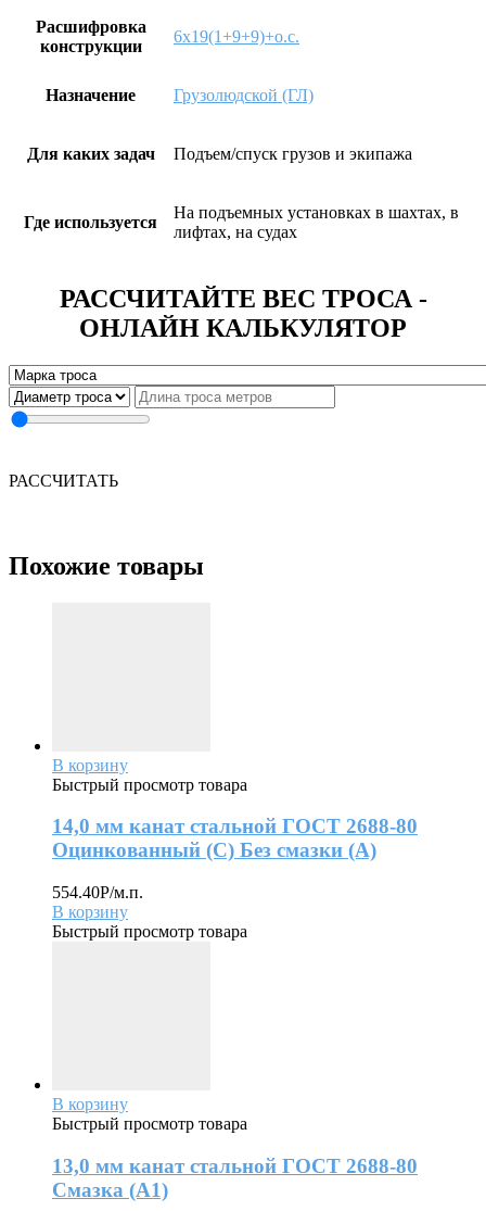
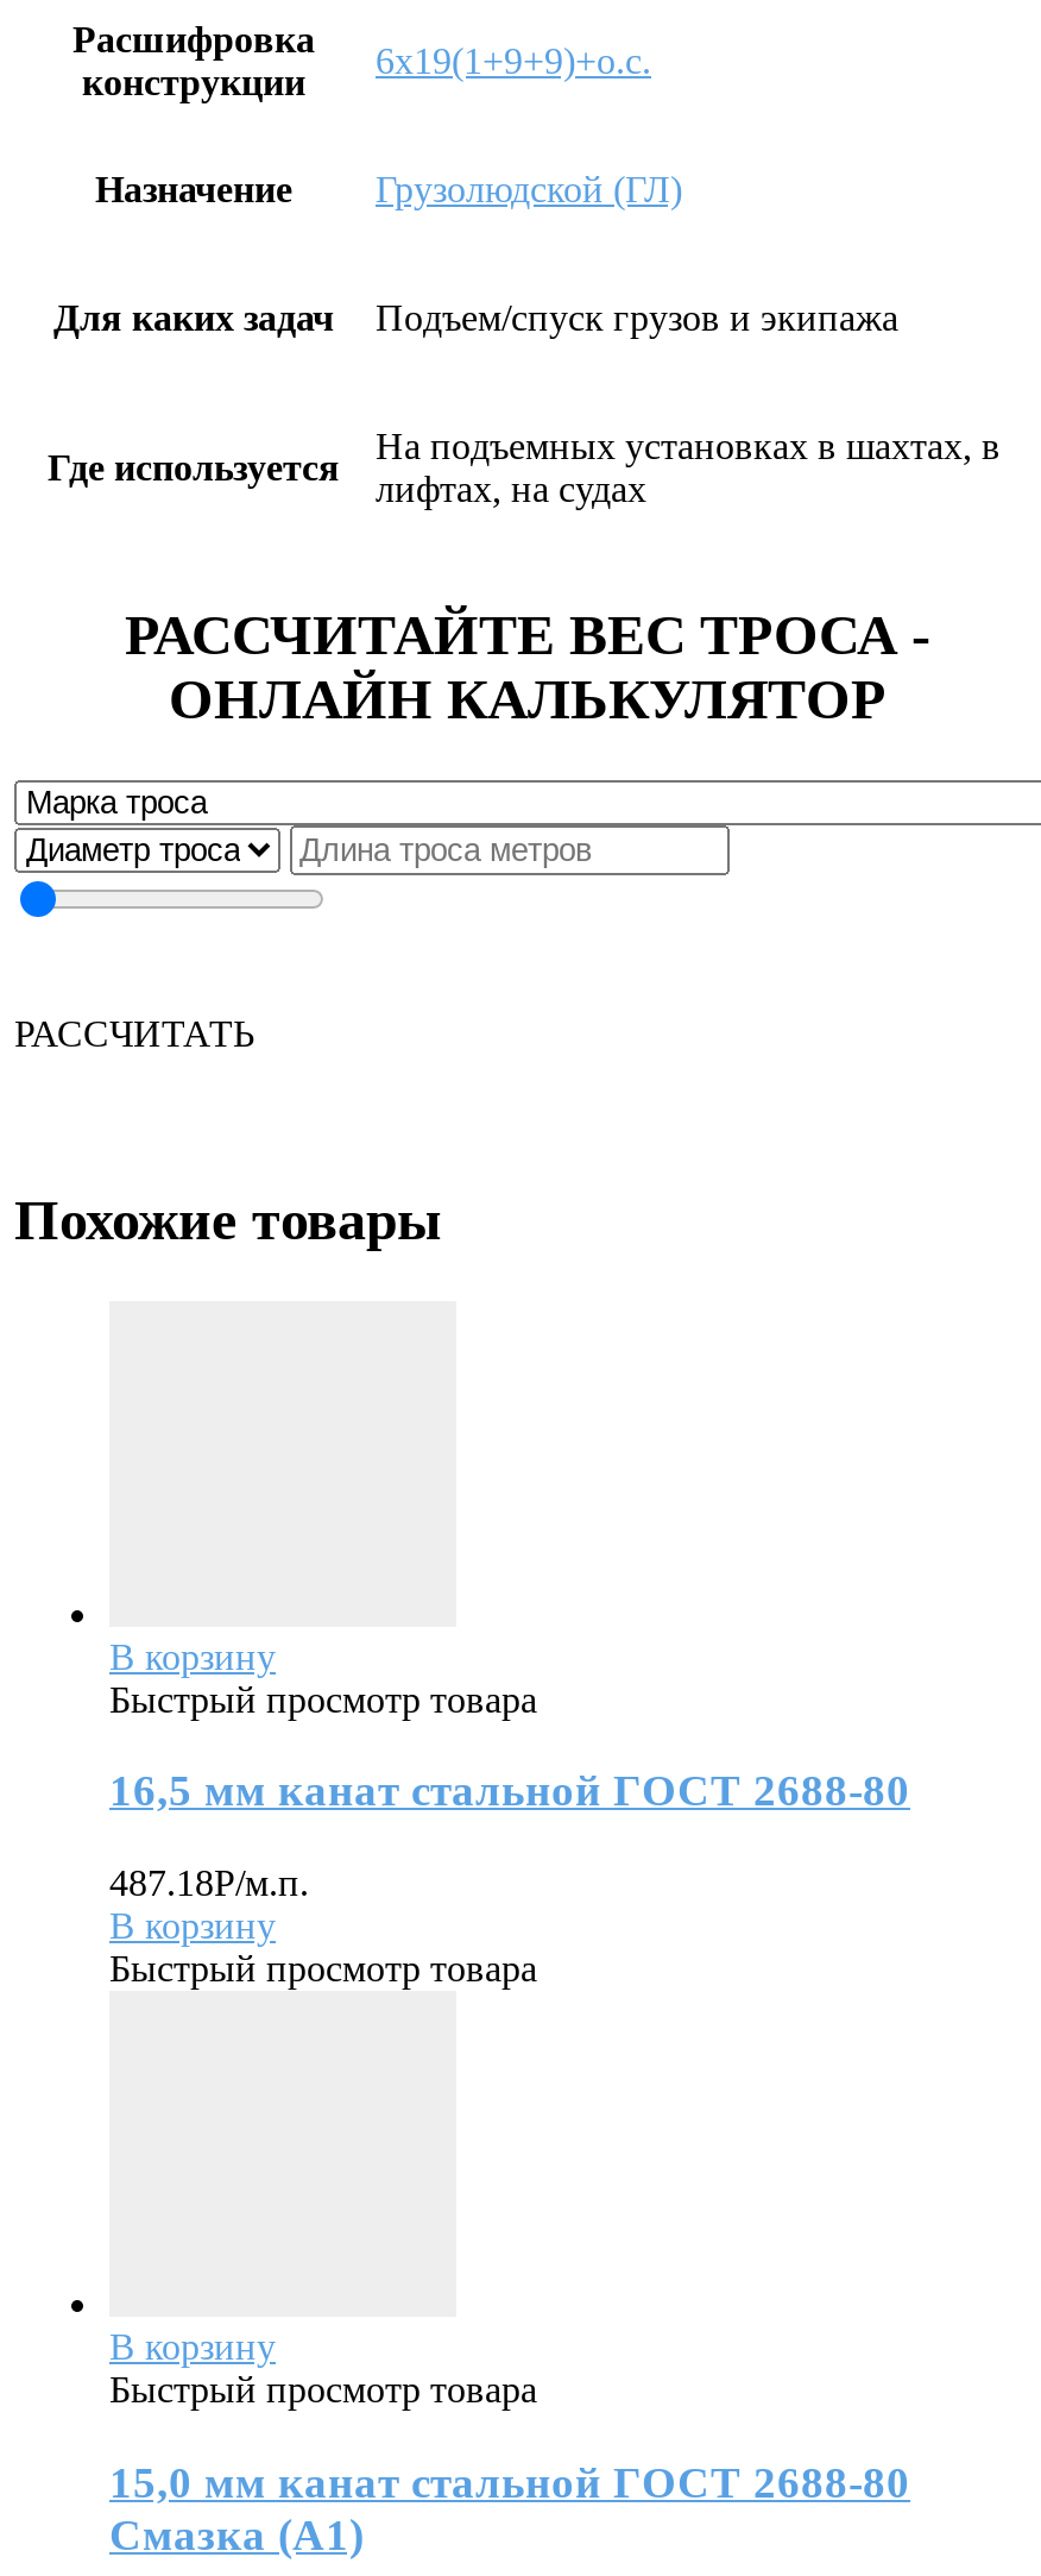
[52,815,418,862] 14,0 мм канат стальной ГОСТ 2688-80 | Оцинкованный (С) Без смазки (А) -> [109,1766,910,1816] 16,5 мм канат стальной ГОСТ 2688-80
[52,883,143,902] 554.40Р/м.п. -> [109,1863,309,1903] 487.18Р/м.п.
[52,1154,418,1177] 13,0 мм канат стальной ГОСТ 2688-80 -> [109,2457,910,2507] 15,0 мм канат стальной ГОСТ 2688-80

